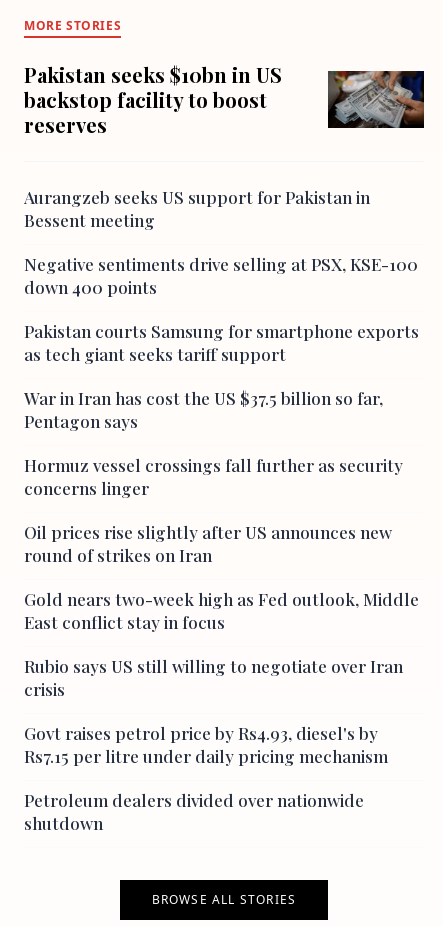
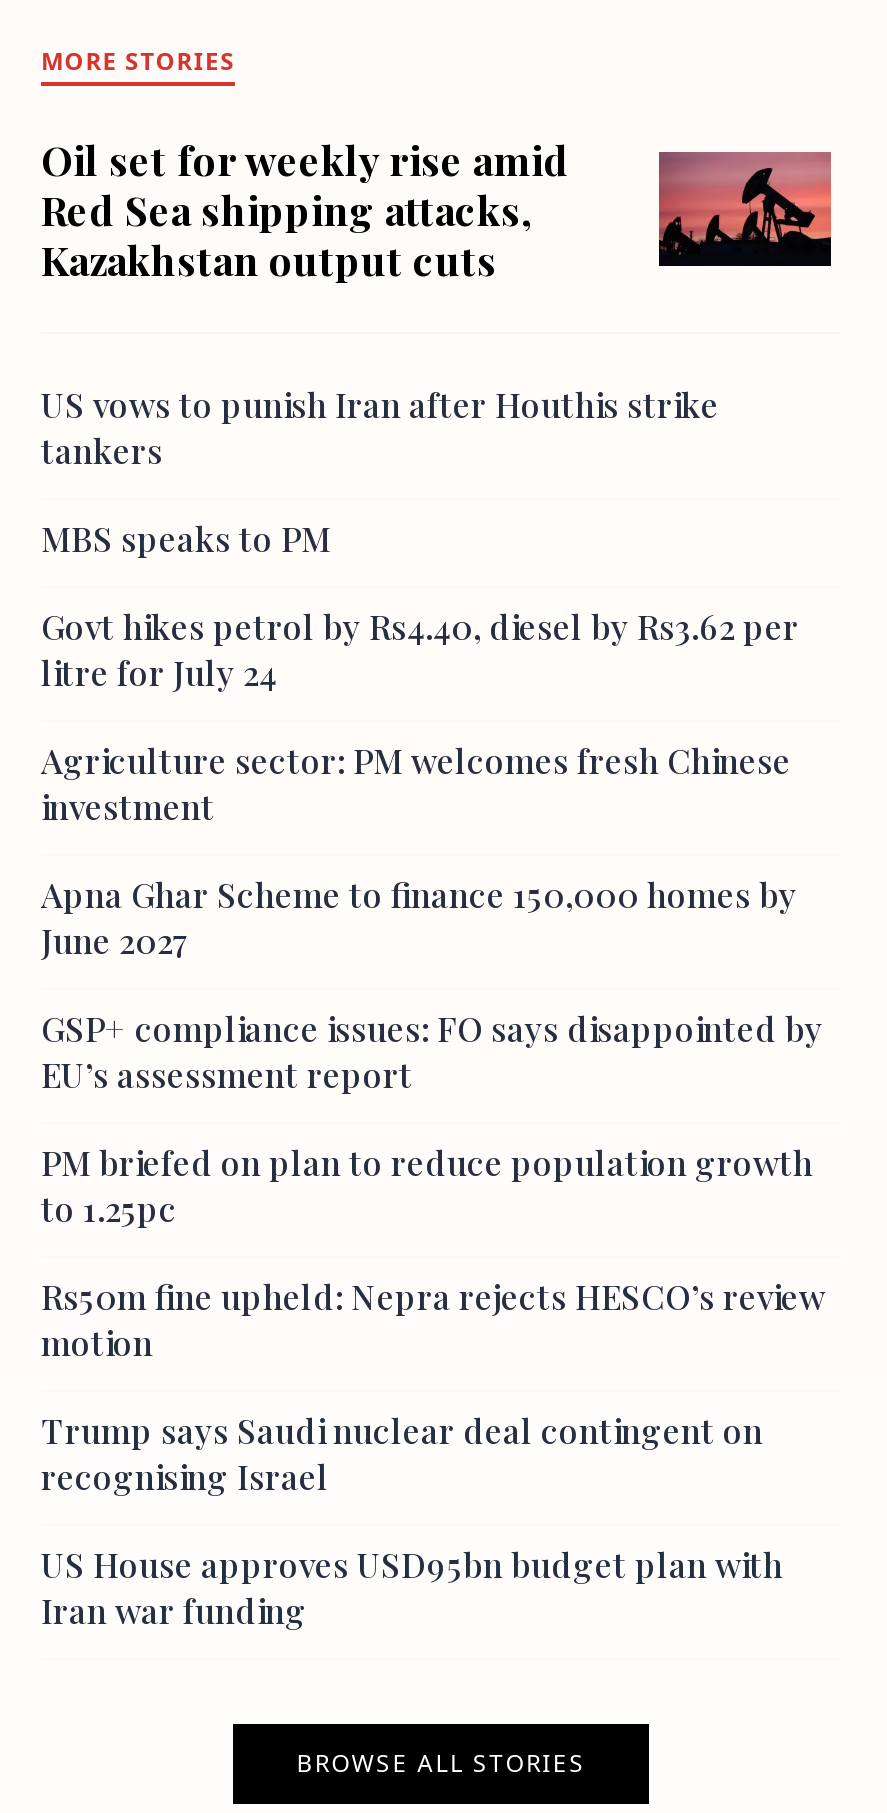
[24,61,282,138] Pakistan seeks $10bn in US | backstop facility to boost | reserves -> [41,132,569,286] Oil set for weekly rise amid | Red Sea shipping attacks, | Kazakhstan output cuts
[327,70,425,129] [image] -> [649,150,841,266] [image]
[24,186,370,231] Aurangzeb seeks US support for Pakistan in | Bessent meeting -> [41,382,719,472] US vows to punish Iran after Houthis strike | tankers
[24,253,418,298] Negative sentiments drive selling at PSX, KSE-100 | down 400 points -> [41,516,331,560] MBS speaks to PM
[24,320,419,365] Pakistan courts Samsung for smartphone exports | as tech giant seeks tariff support -> [41,604,799,694] Govt hikes petrol by Rs4.40, diesel by Rs3.62 per | litre for July 24
[24,387,383,432] War in Iran has cost the US $37.5 billion so far, | Pentagon says -> [41,738,791,828] Agriculture sector: PM welcomes fresh Chinese | investment
[24,454,403,499] Hormuz vessel crossings fall further as security | concerns linger -> [41,872,797,962] Apna Ghar Scheme to finance 150,000 homes by | June 2027
[24,521,392,566] Oil prices rise slightly after US announces new | round of strikes on Iran -> [41,1006,823,1096] GSP+ compliance issues: FO says disappointed by | EU’s assessment report
[24,588,419,633] Gold nears two-week high as Fed outlook, Middle | East conflict stay in focus -> [41,1140,813,1230] PM briefed on plan to reduce population growth | to 1.25pc
[24,655,403,700] Rubio says US still willing to negotiate over Iran | crisis -> [41,1274,825,1364] Rs50m fine upheld: Nepra rejects HESCO’s review | motion
[24,722,388,767] Govt raises petrol price by Rs4.93, diesel's by | Rs7.15 per litre under daily pricing mechanism -> [41,1408,763,1498] Trump says Saudi nuclear deal contingent on | recognising Israel
[24,789,364,834] Petroleum dealers divided over nationwide | shutdown -> [41,1542,783,1632] US House approves USD95bn budget plan with | Iran war funding

